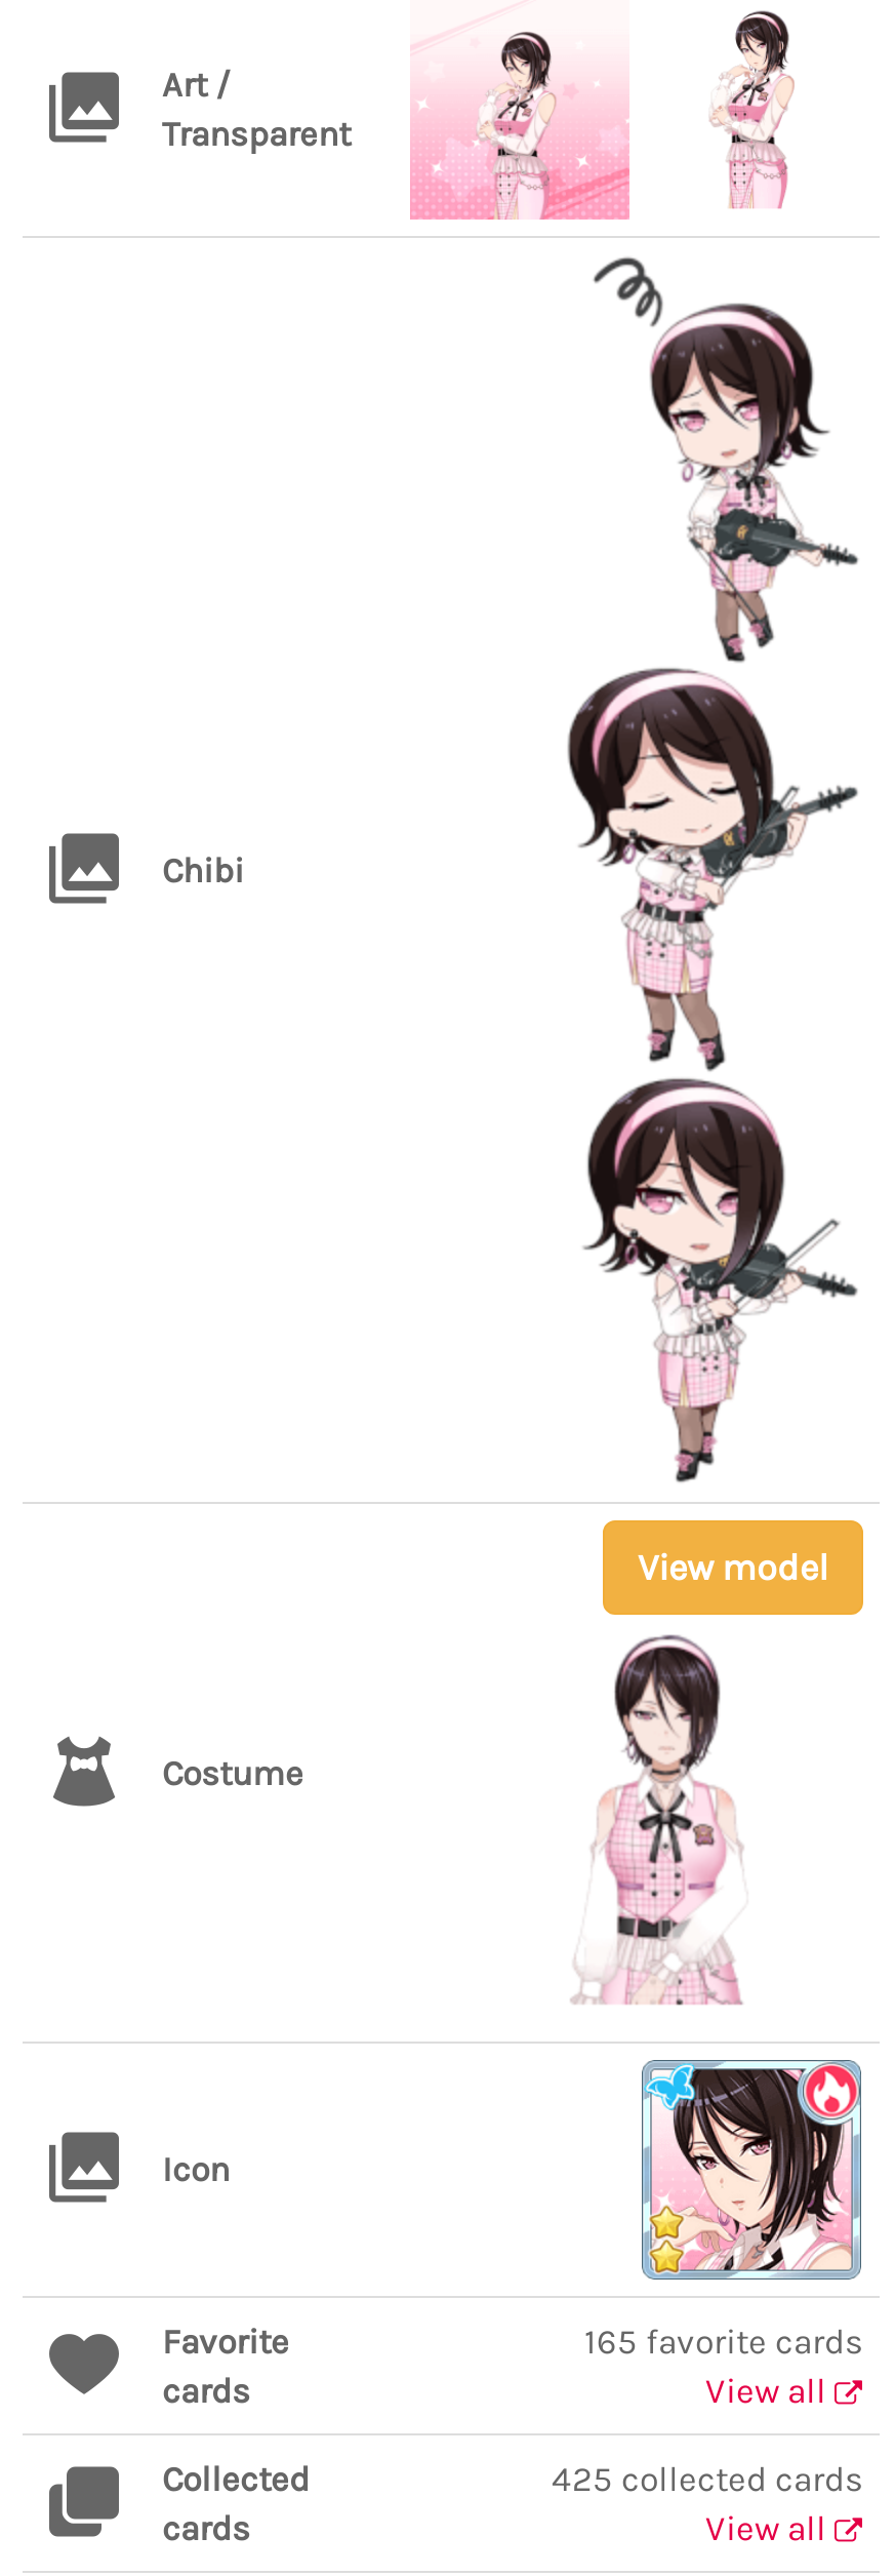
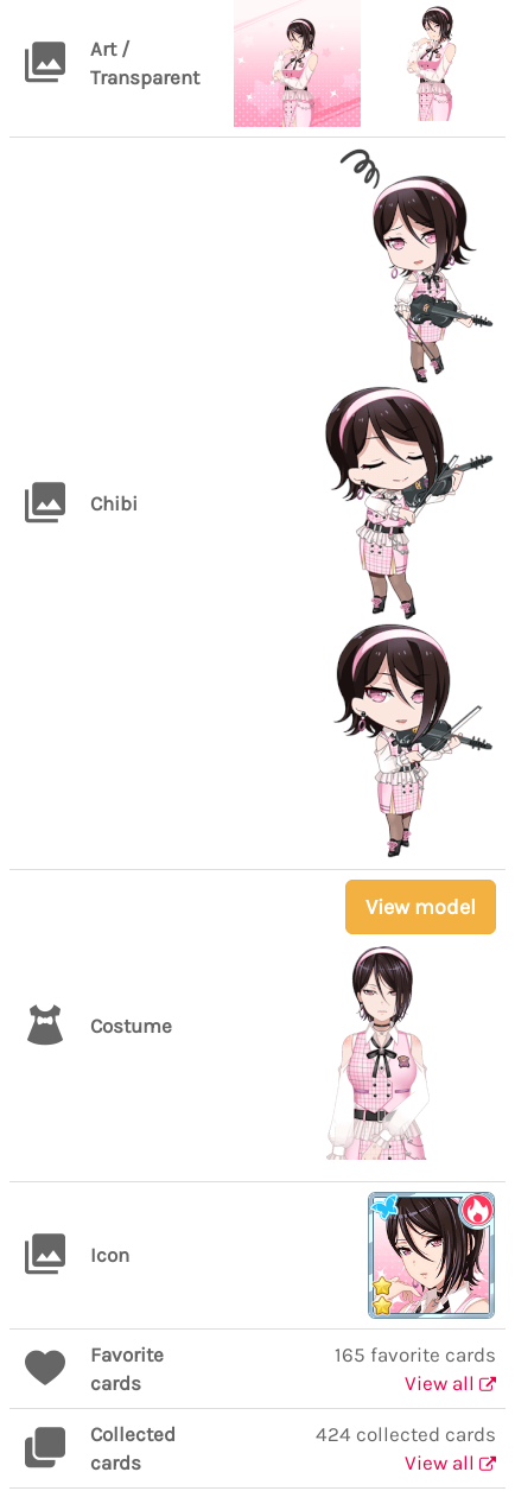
[552,2458,863,2499] 425 collected cards -> [316,1422,496,1446] 424 collected cards

